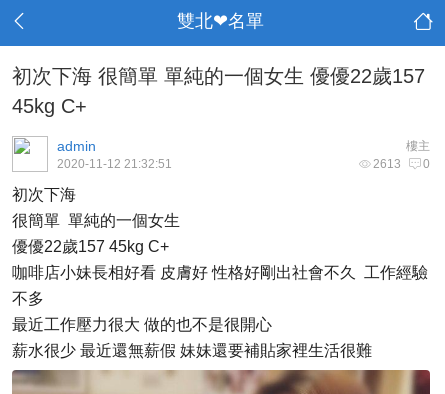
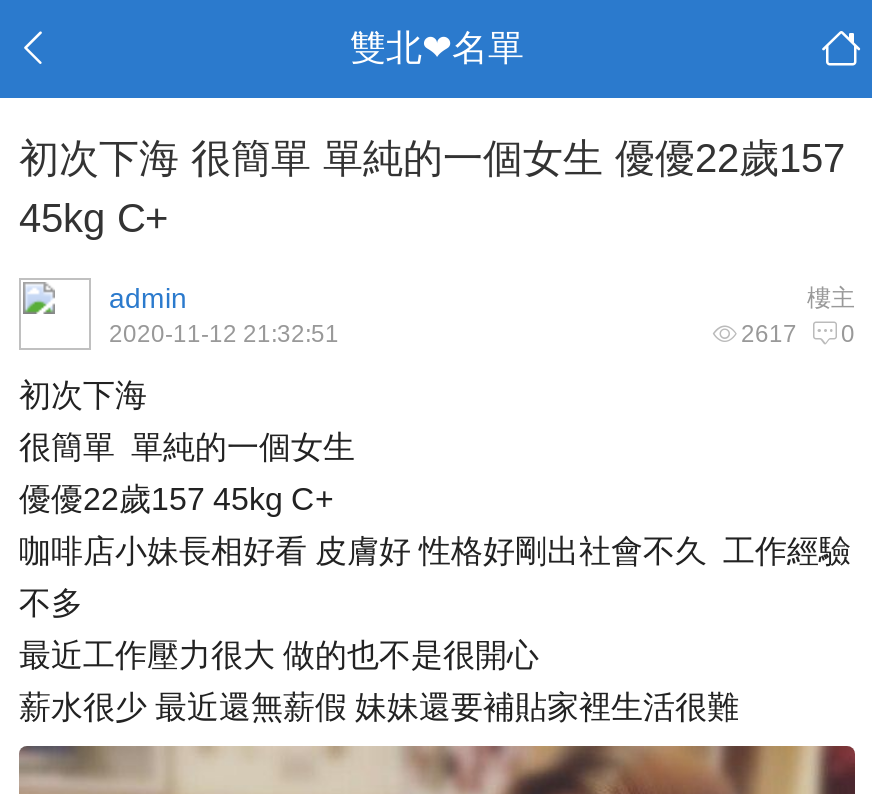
[373,157,430,171] 2613 0 -> [741,320,855,348] 2617 0

